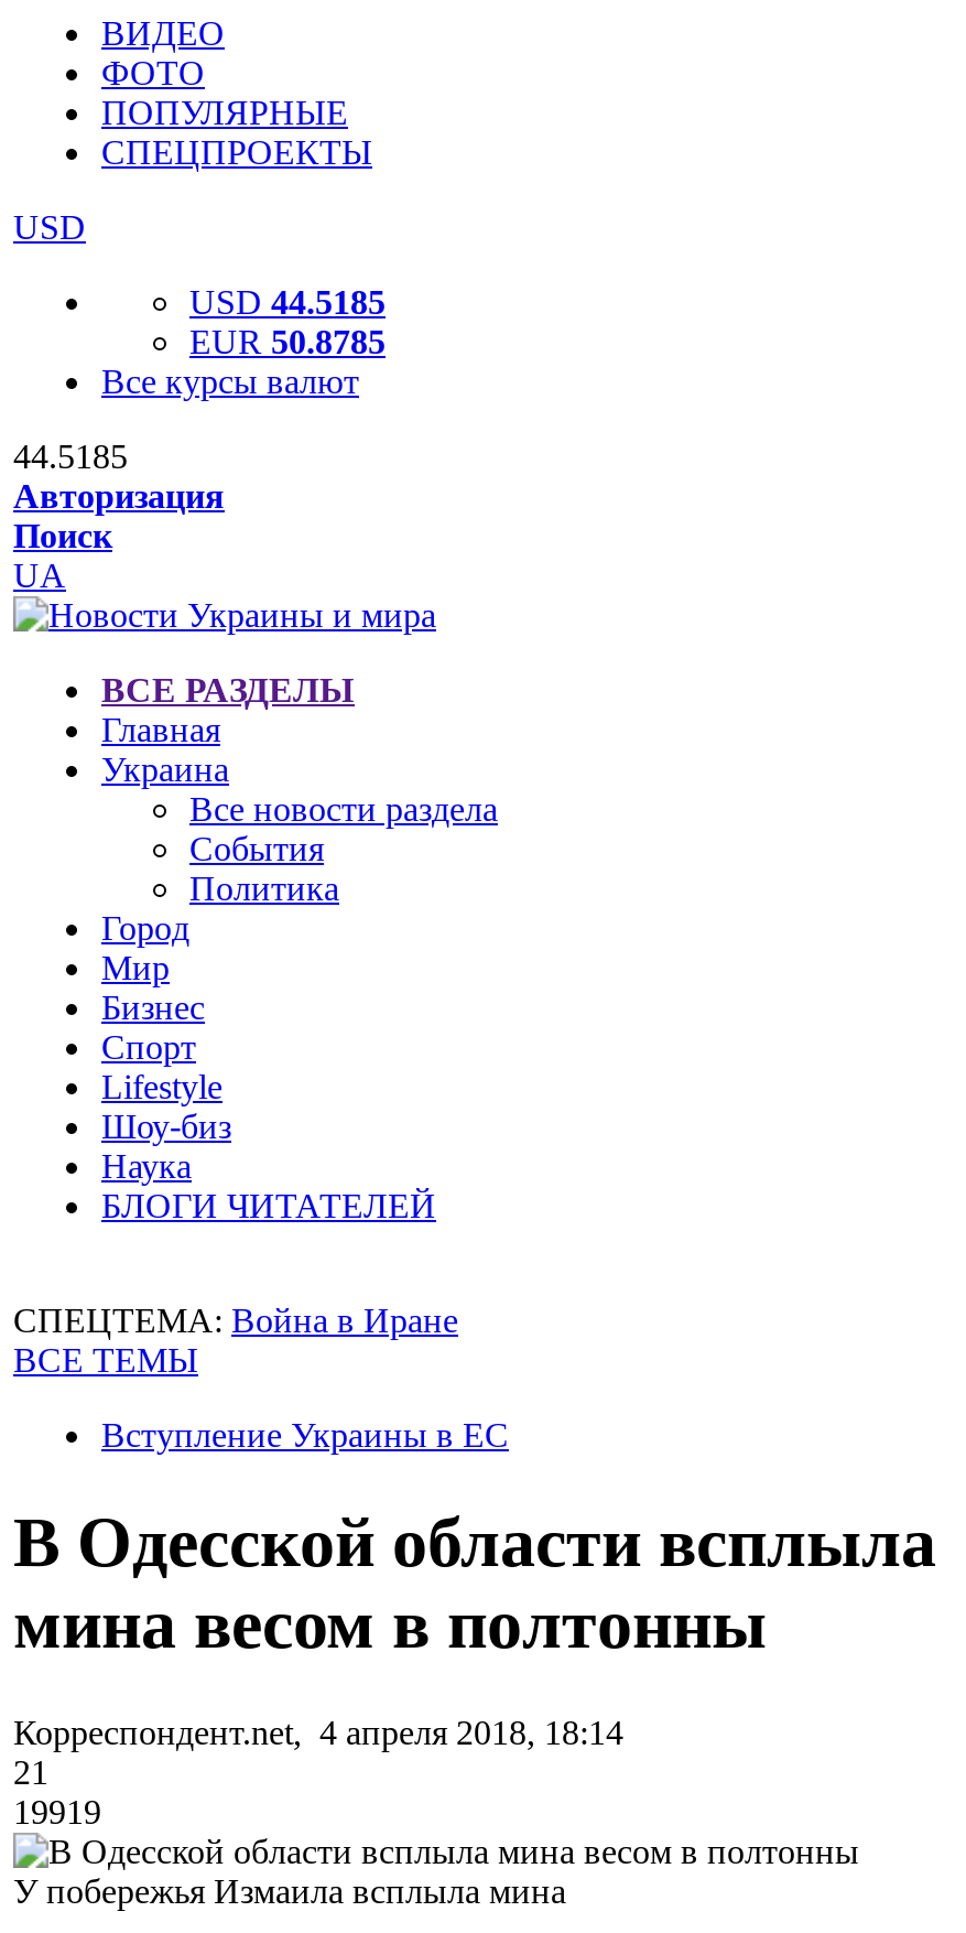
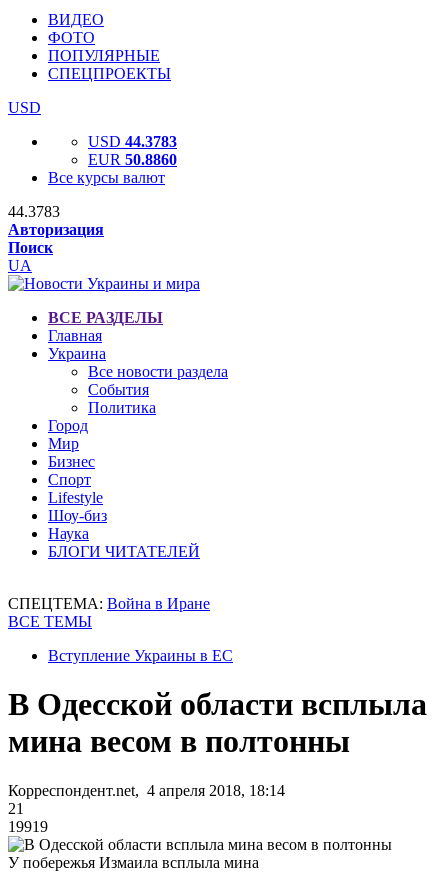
[189,283,386,321] USD 44.5185 -> [88,133,177,150] USD 44.3783
[189,323,386,360] EUR 50.8785 -> [88,151,177,168] EUR 50.8860
[13,438,128,475] 44.5185 -> [8,203,60,220] 44.3783

